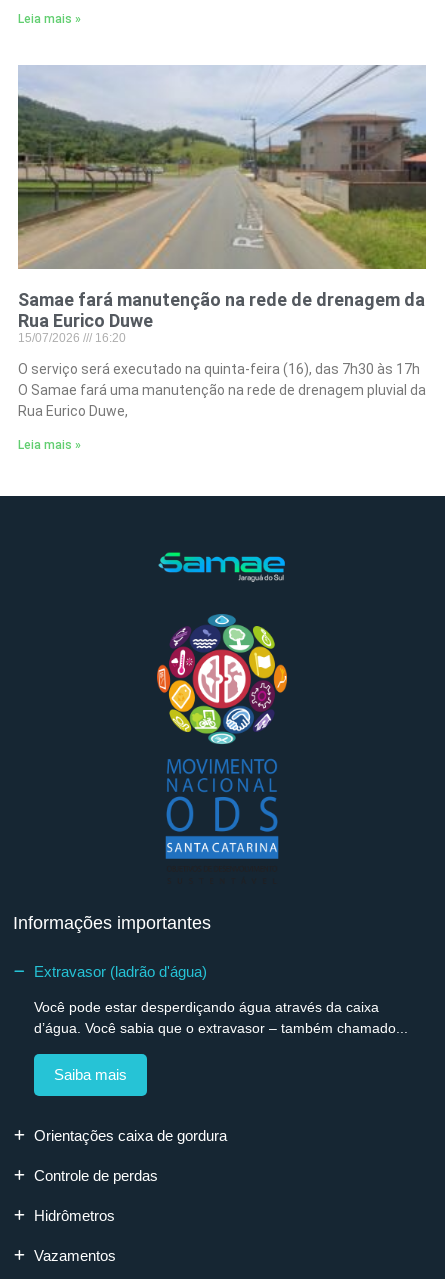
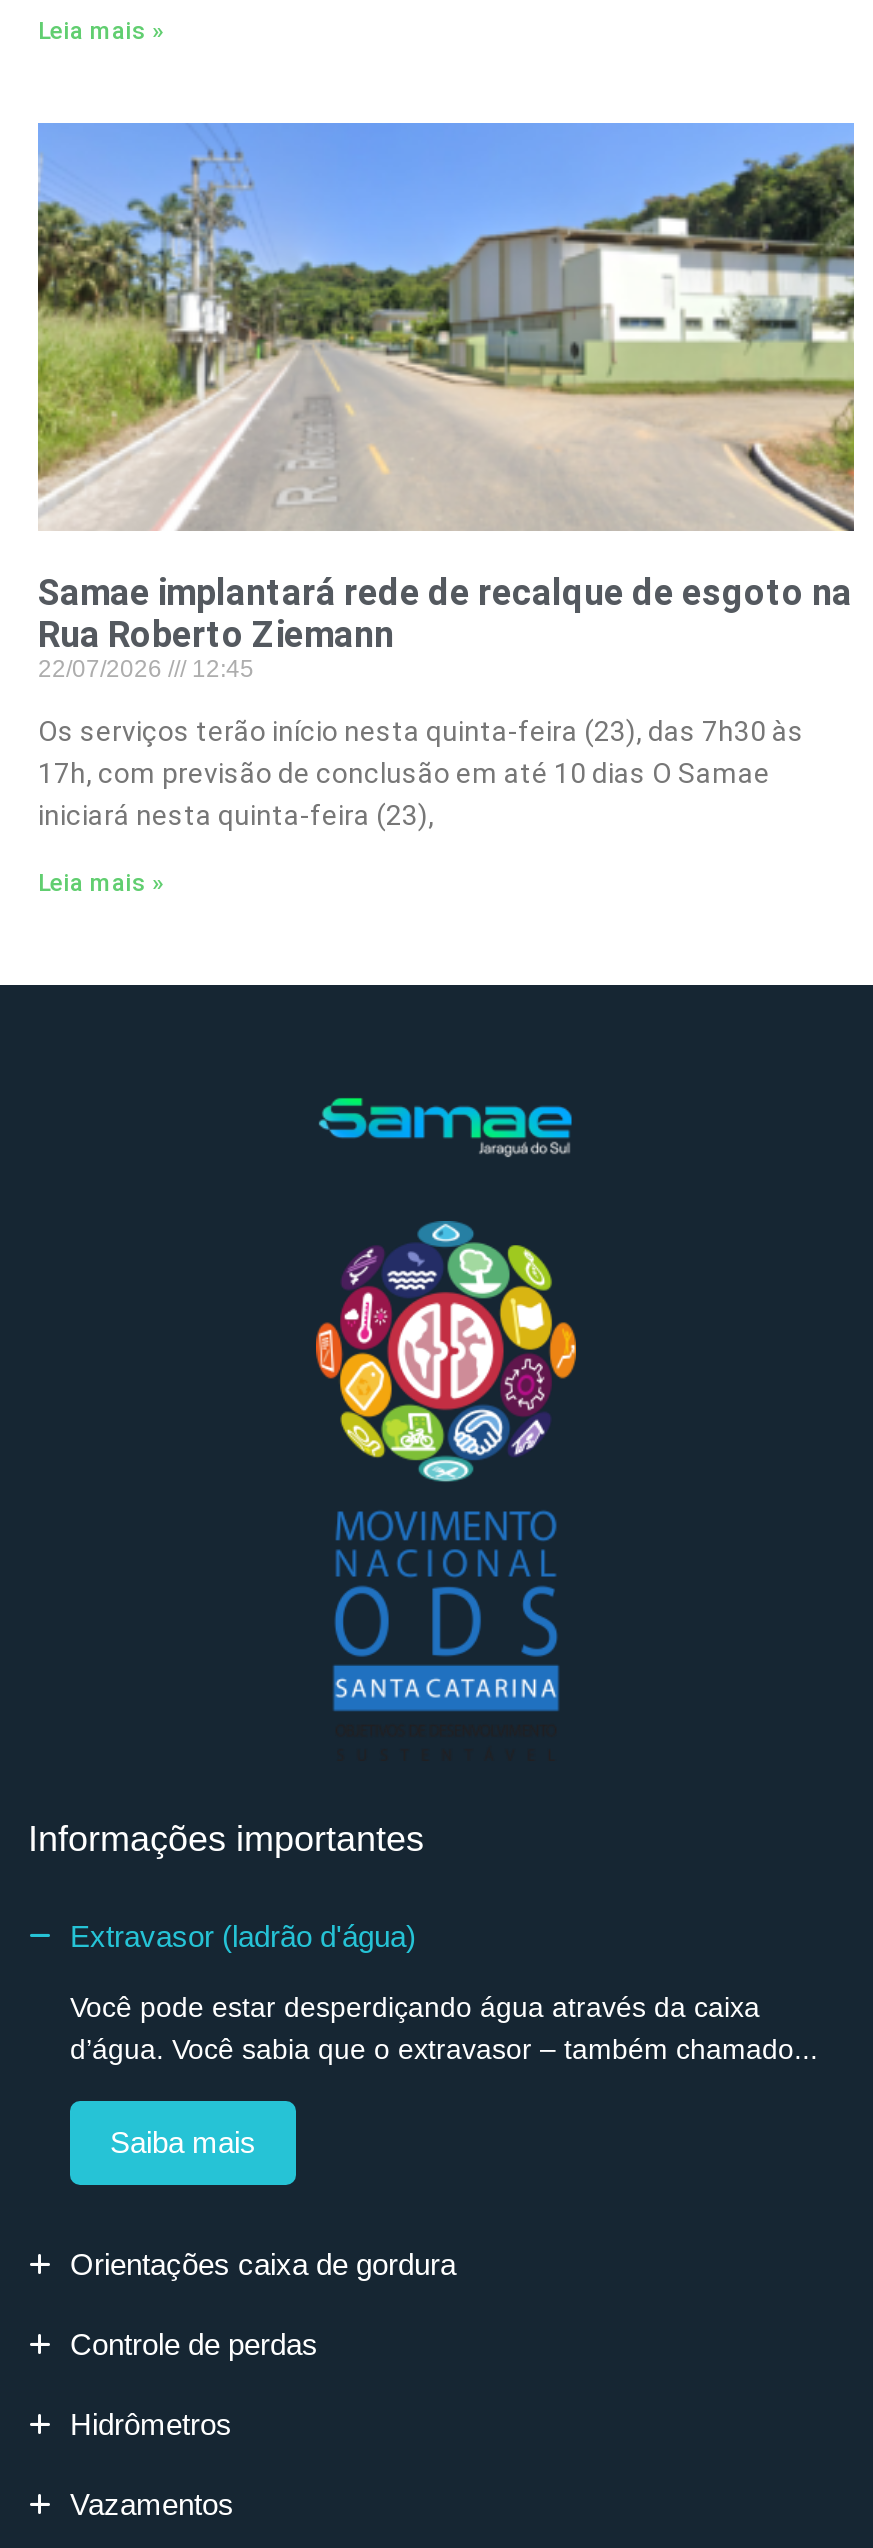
[17,64,427,345] [image] | Samae fará manutenção na rede de drenagem da | Rua Eurico Duwe | 15/07/2026 | 16:20 -> [36,123,856,683] [image] | Samae implantará rede de recalque de esgoto na | Rua Roberto Ziemann | 22/07/2026 | 12:45
[18,361,426,419] O serviço será executado na quinta-feira (16), das 7h30 às 17h | O Samae fará uma manutenção na rede de drenagem pluvial da | Rua Eurico Duwe, -> [38,715,804,831] Os serviços terão início nesta quinta-feira (23), das 7h30 às | 17h, com previsão de conclusão em até 10 dias O Samae | iniciará nesta quinta-feira (23),

